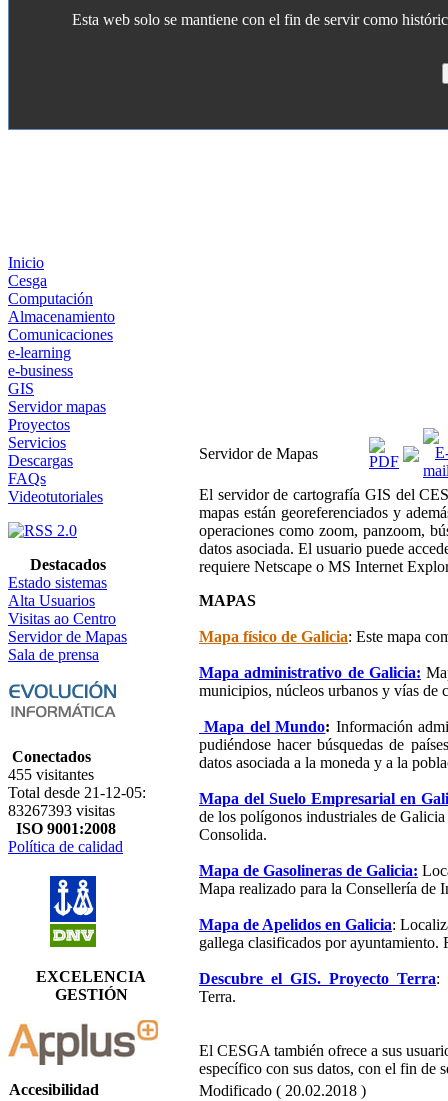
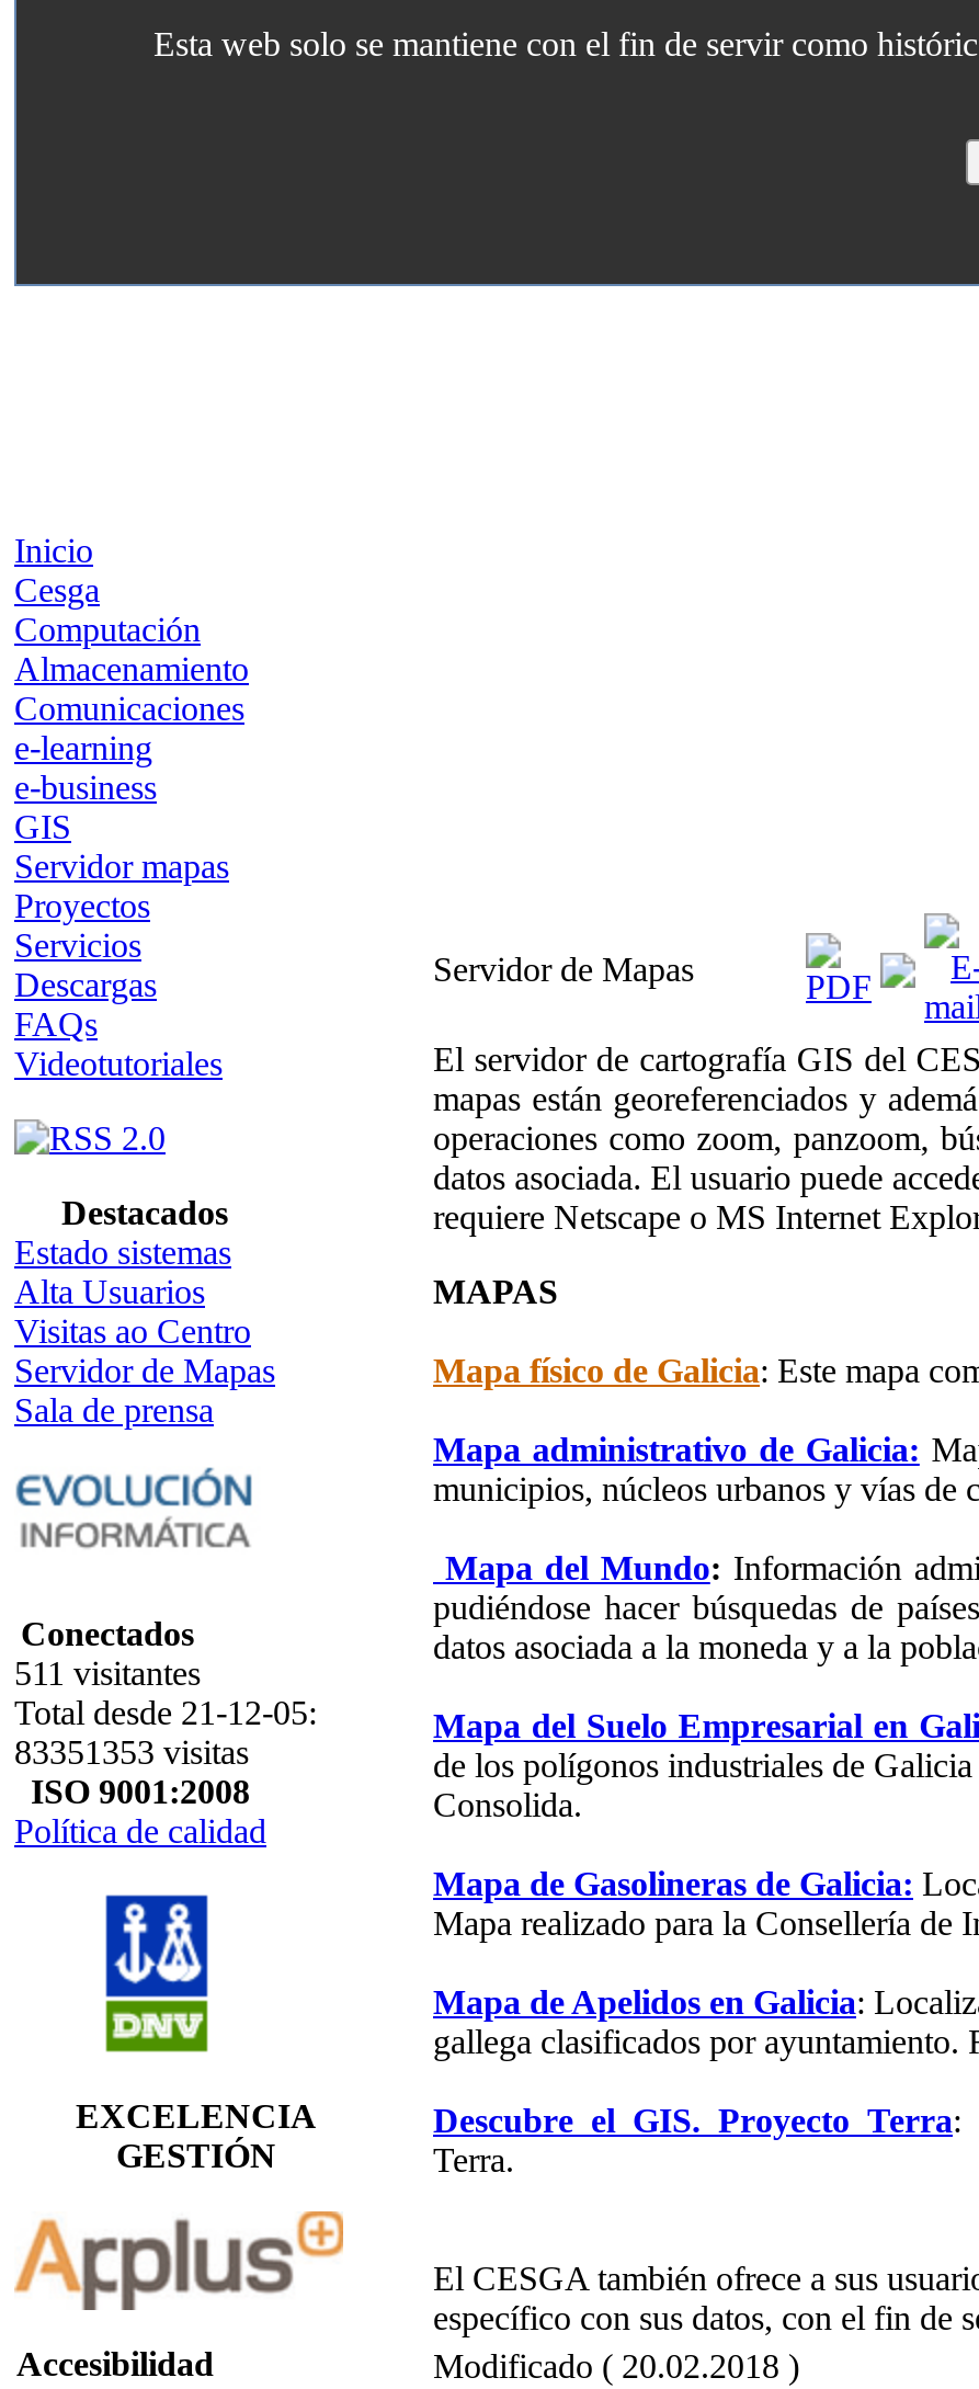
[8,766,94,783] 455 visitantes -> [14,1654,201,1692] 511 visitantes
[8,802,115,819] 83267393 visitas -> [14,1733,249,1771] 83351353 visitas

